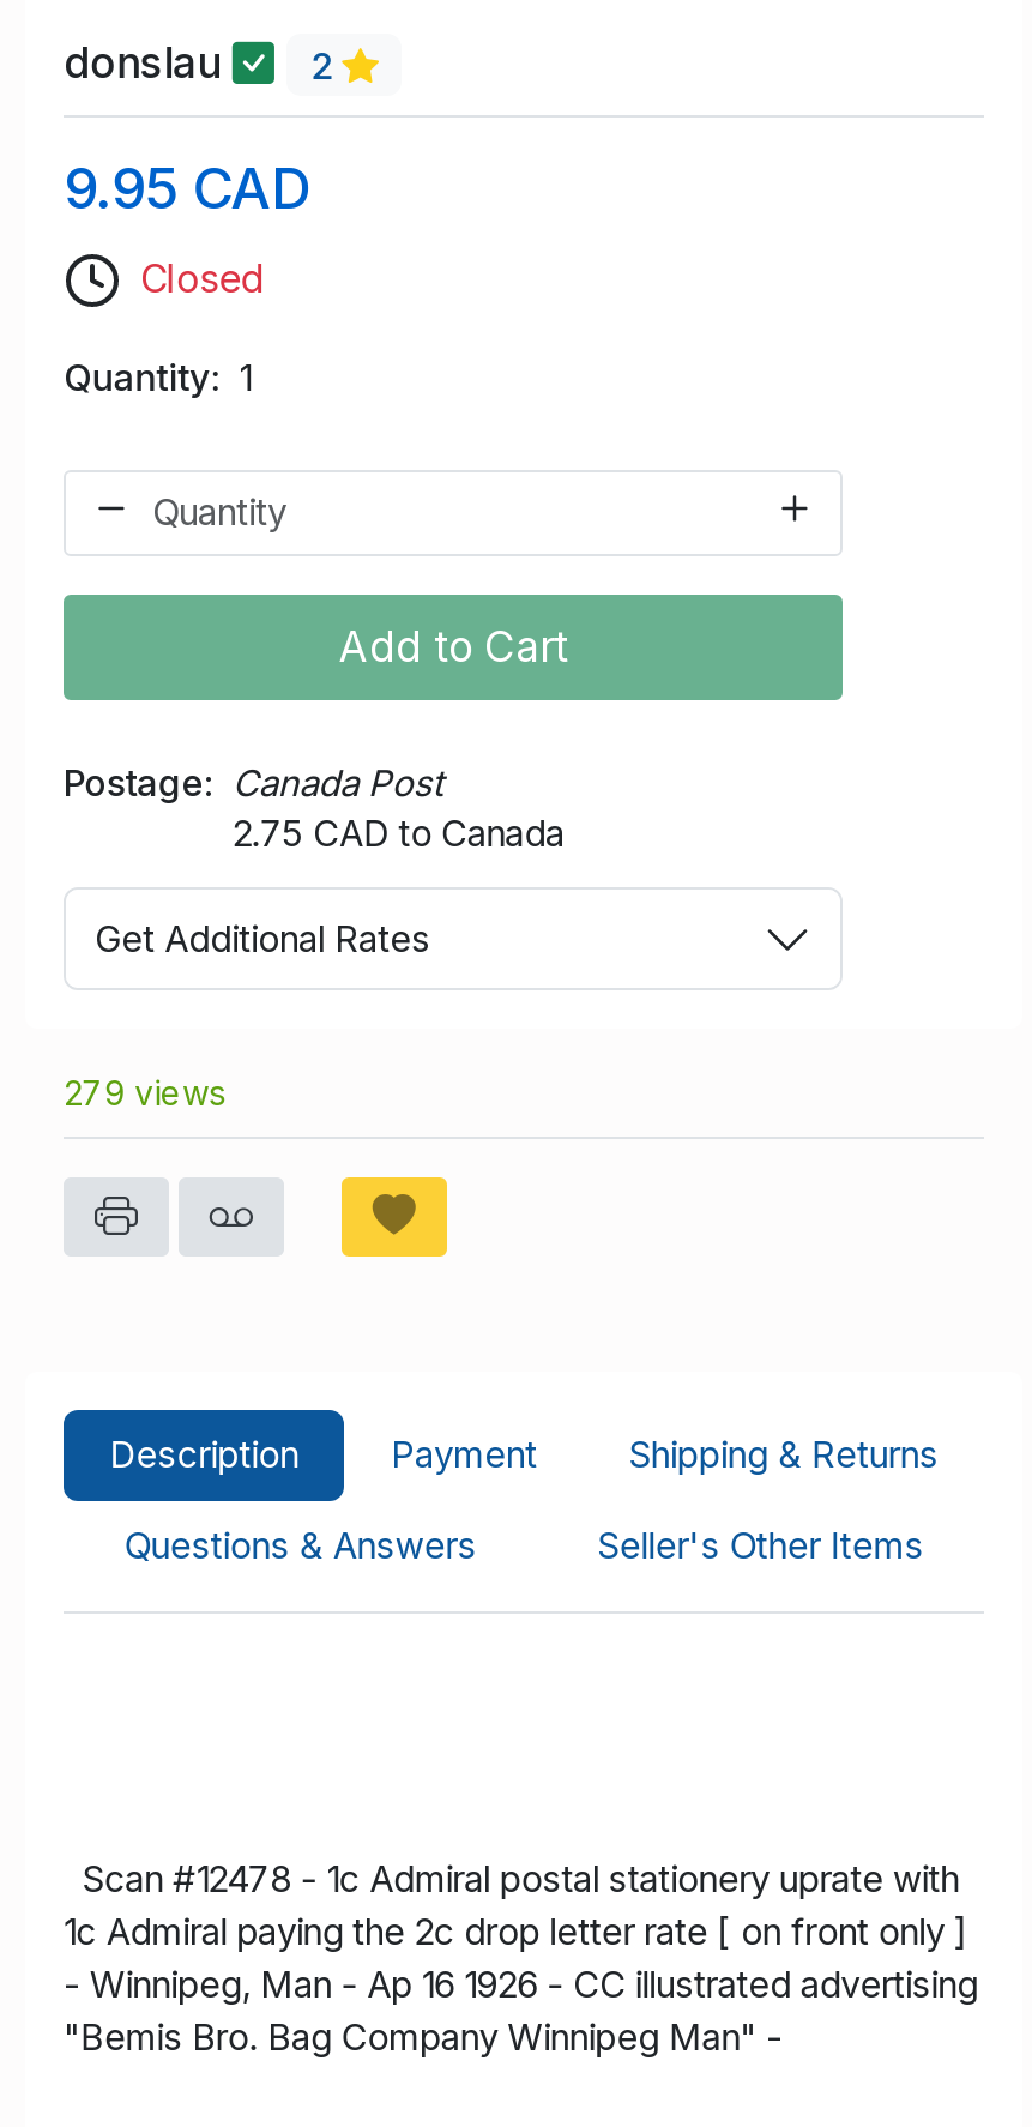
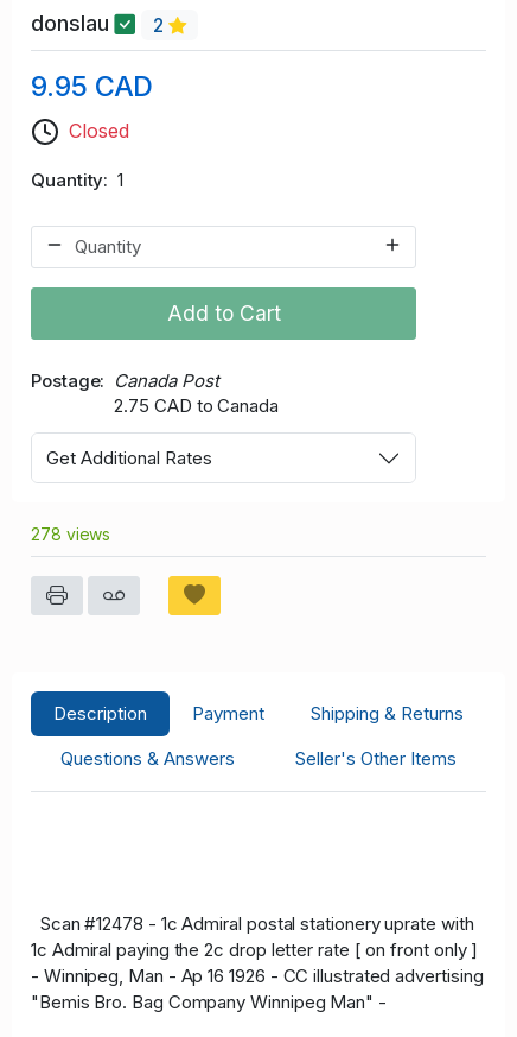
[64,1072,225,1113] 279 views -> [31,524,111,544] 278 views

